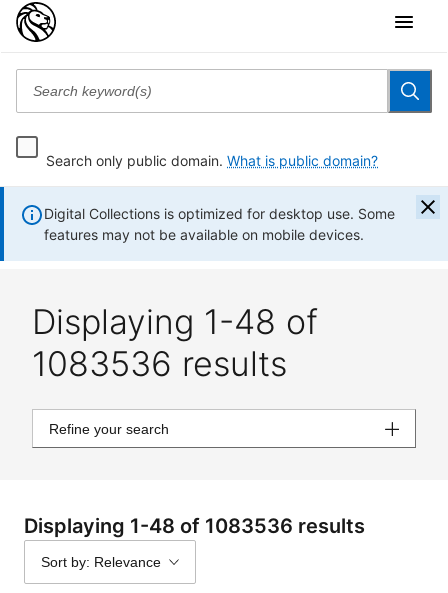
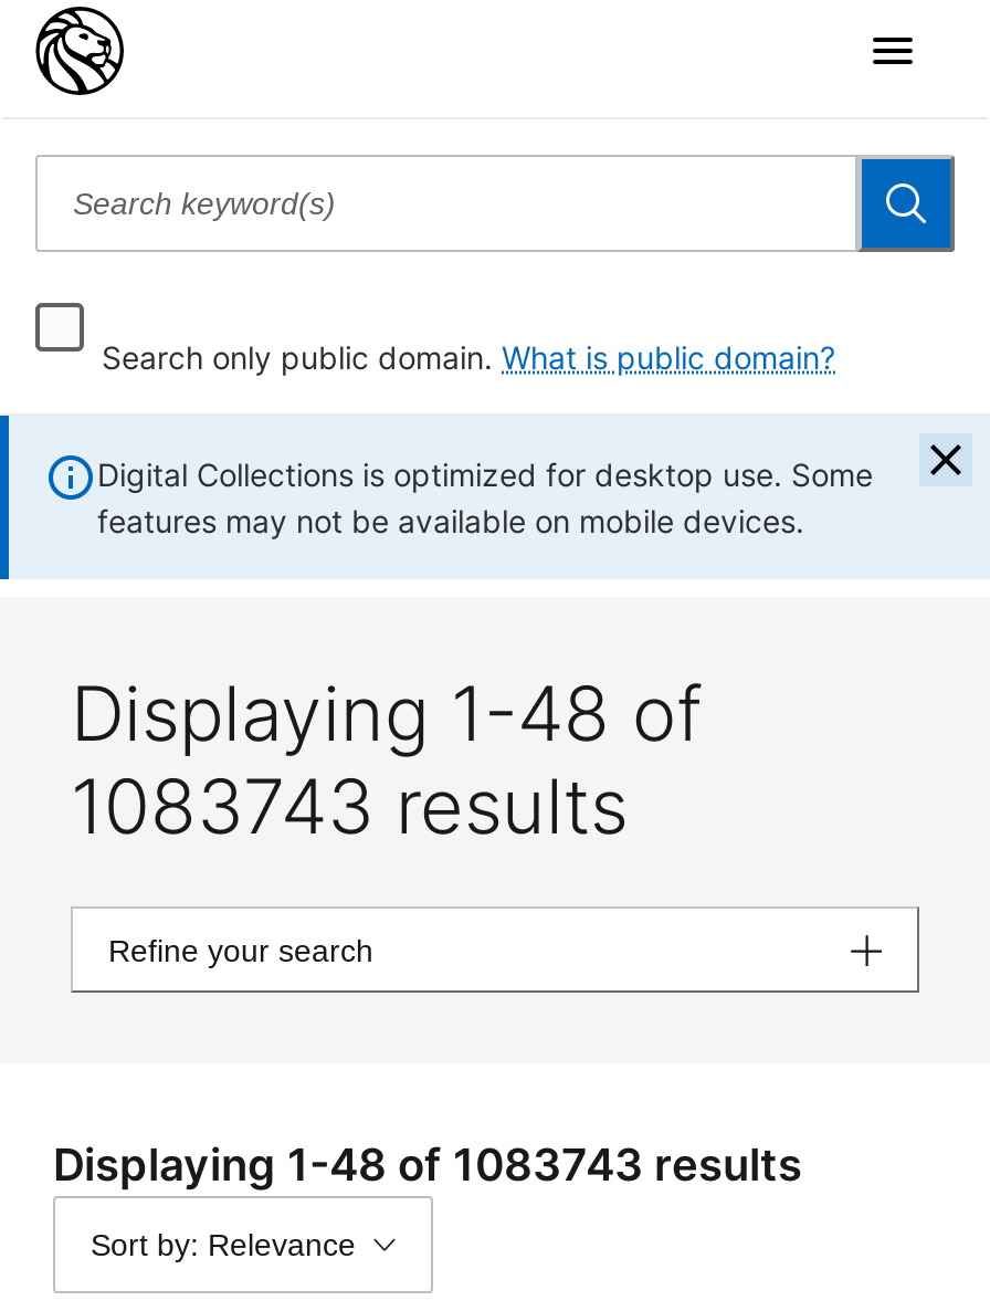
[32,343,287,384] 1083536 results -> [71,761,628,851] 1083743 results
[24,514,365,538] Displaying 1-48 of 1083536 results -> [53,1139,802,1192] Displaying 1-48 of 1083743 results

